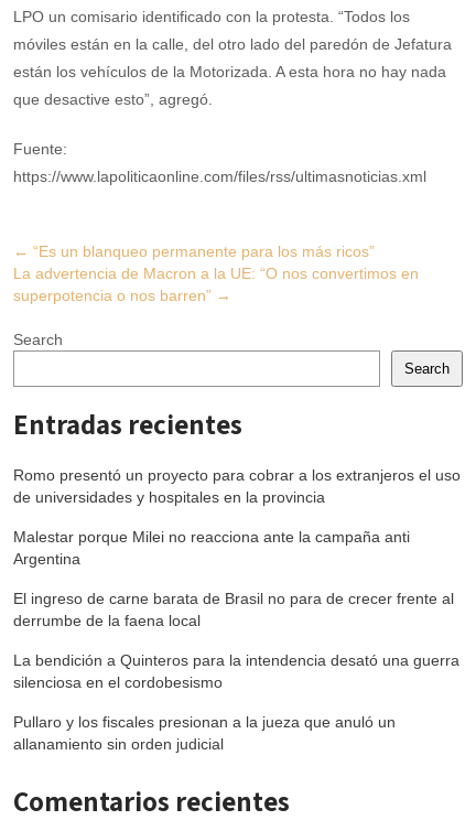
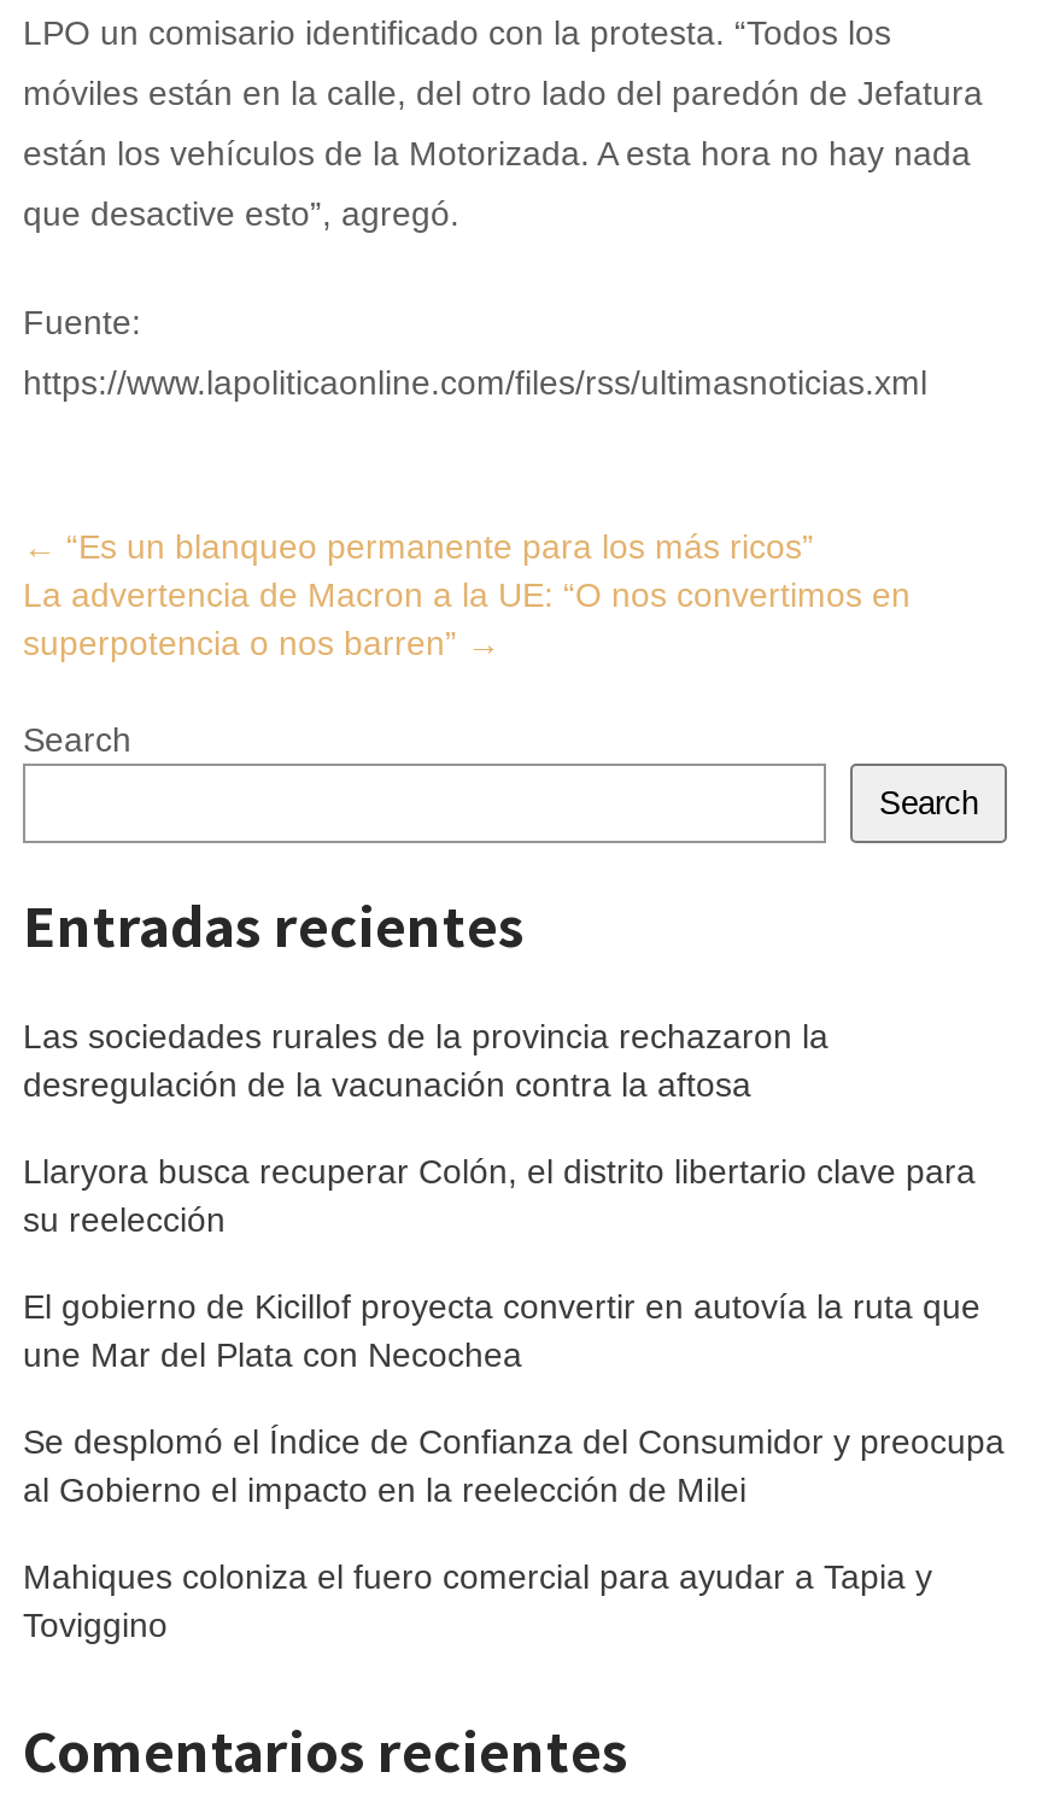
[13,466,461,506] Romo presentó un proyecto para cobrar a los extranjeros el uso | de universidades y hospitales en la provincia -> [23,1017,829,1104] Las sociedades rurales de la provincia rechazaron la | desregulación de la vacunación contra la aftosa
[13,528,410,568] Malestar porque Milei no reacciona ante la campaña anti | Argentina -> [23,1152,976,1239] Llaryora busca recuperar Colón, el distrito libertario clave para | su reelección
[13,590,454,629] El ingreso de carne barata de Brasil no para de crecer frente al | derrumbe de la faena local -> [23,1287,980,1374] El gobierno de Kicillof proyecta convertir en autovía la ruta que | une Mar del Plata con Necochea
[13,651,459,691] La bendición a Quinteros para la intendencia desató una guerra | silenciosa en el cordobesismo -> [23,1422,1005,1509] Se desplomó el Índice de Confianza del Consumidor y preocupa | al Gobierno el impacto en la reelección de Milei
[13,713,396,753] Pullaro y los fiscales presionan a la jueza que anuló un | allanamiento sin orden judicial -> [23,1557,932,1644] Mahiques coloniza el fuero comercial para ayudar a Tapia y | Toviggino

